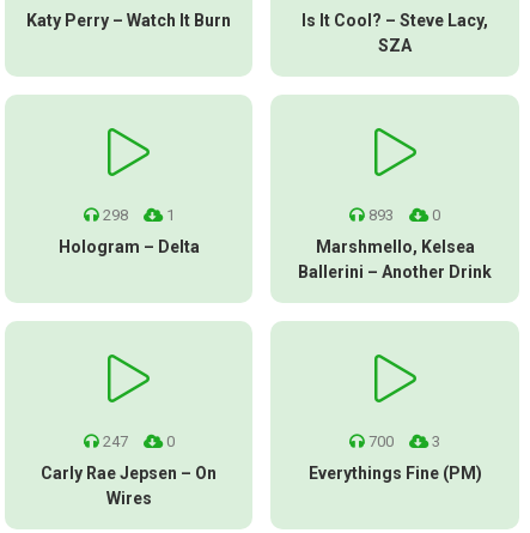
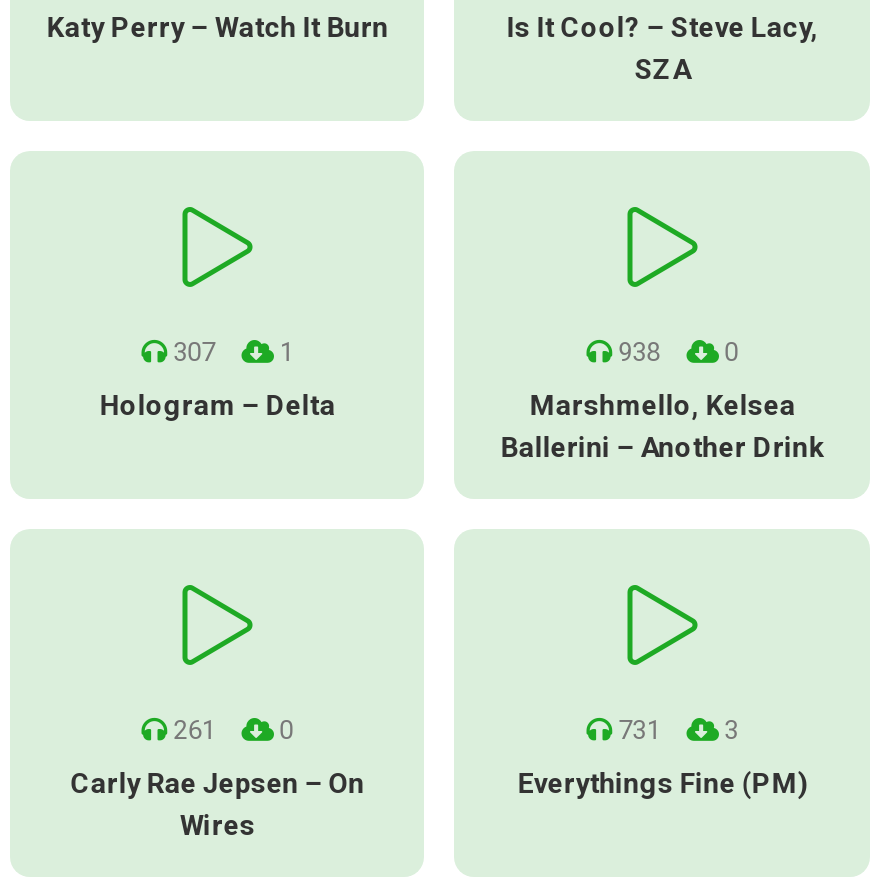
[99,206,174,224] 298 1 -> [167,337,293,367] 307 1
[365,206,441,224] 893 0 -> [612,337,738,367] 938 0
[99,432,174,450] 247 0 -> [167,715,293,745] 261 0
[365,432,441,450] 700 3 -> [612,715,738,745] 731 3

